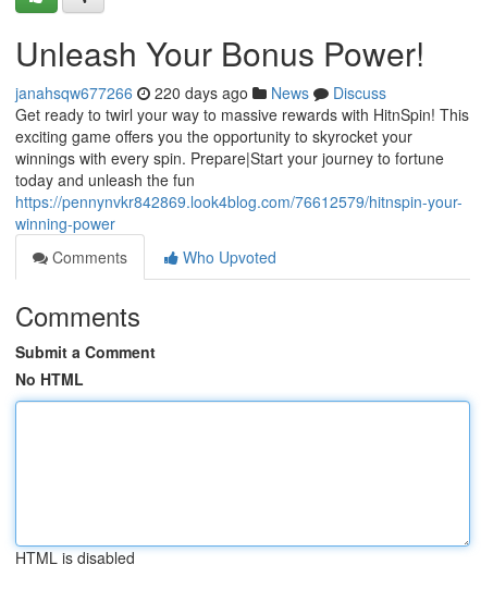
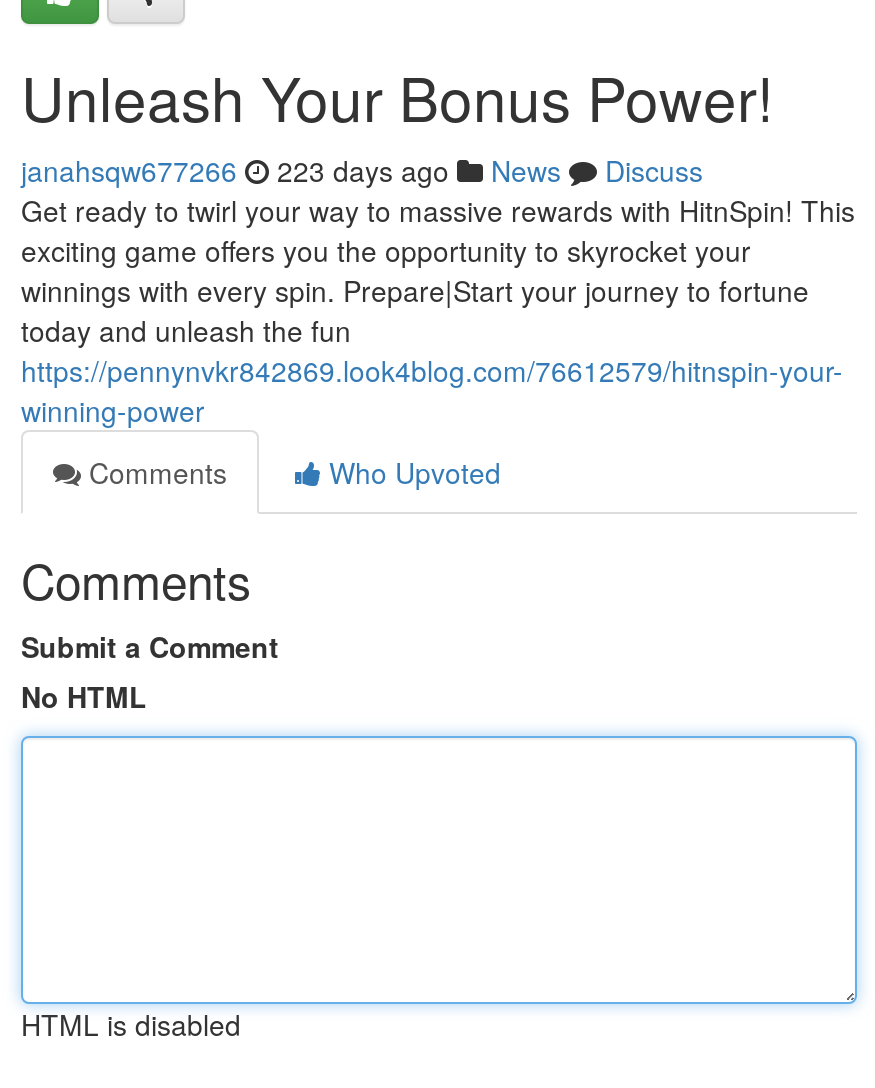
[15,82,386,103] janahsqw677266 220 days ago News Discuss -> [21,150,703,190] janahsqw677266 223 days ago News Discuss

